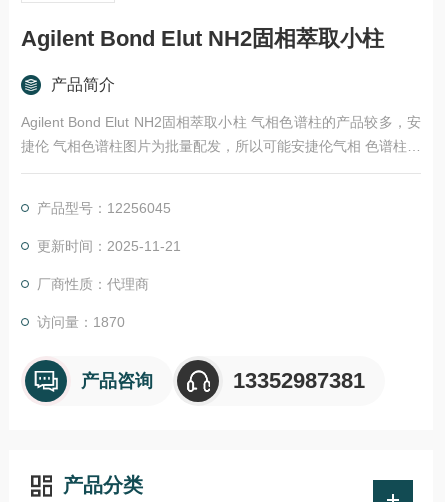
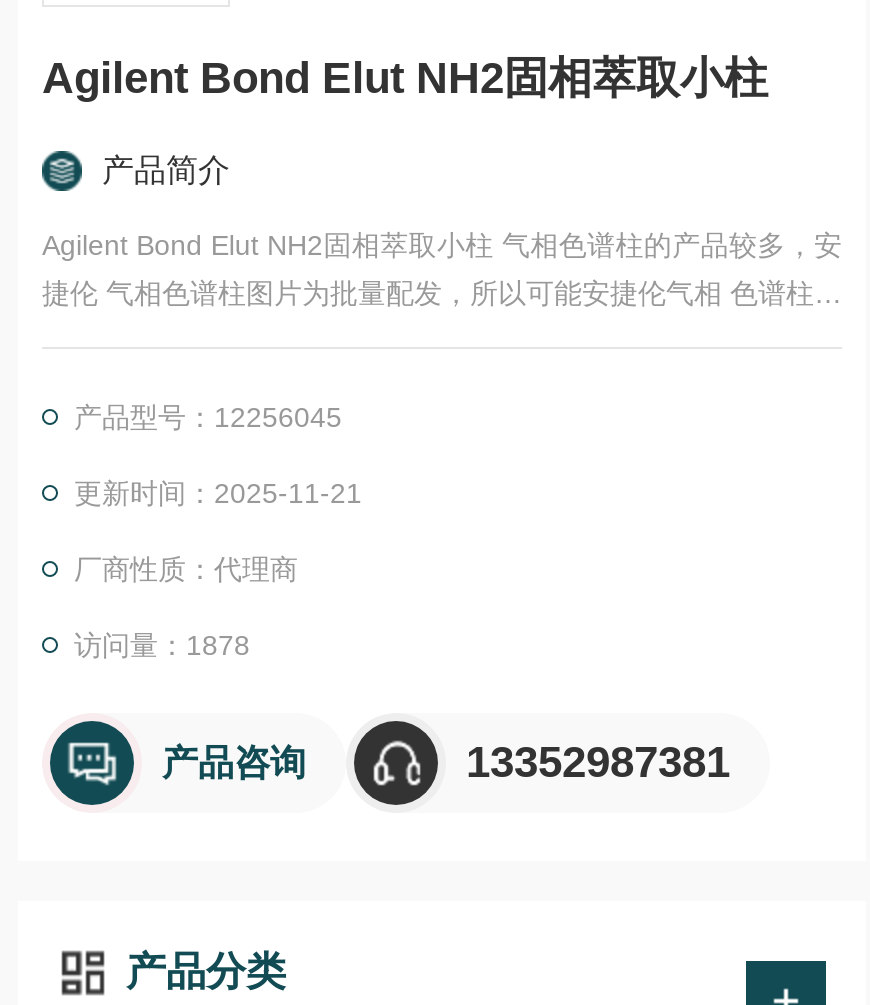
[37,314,125,330] 访问量：1870 -> [74,629,250,661] 访问量：1878

